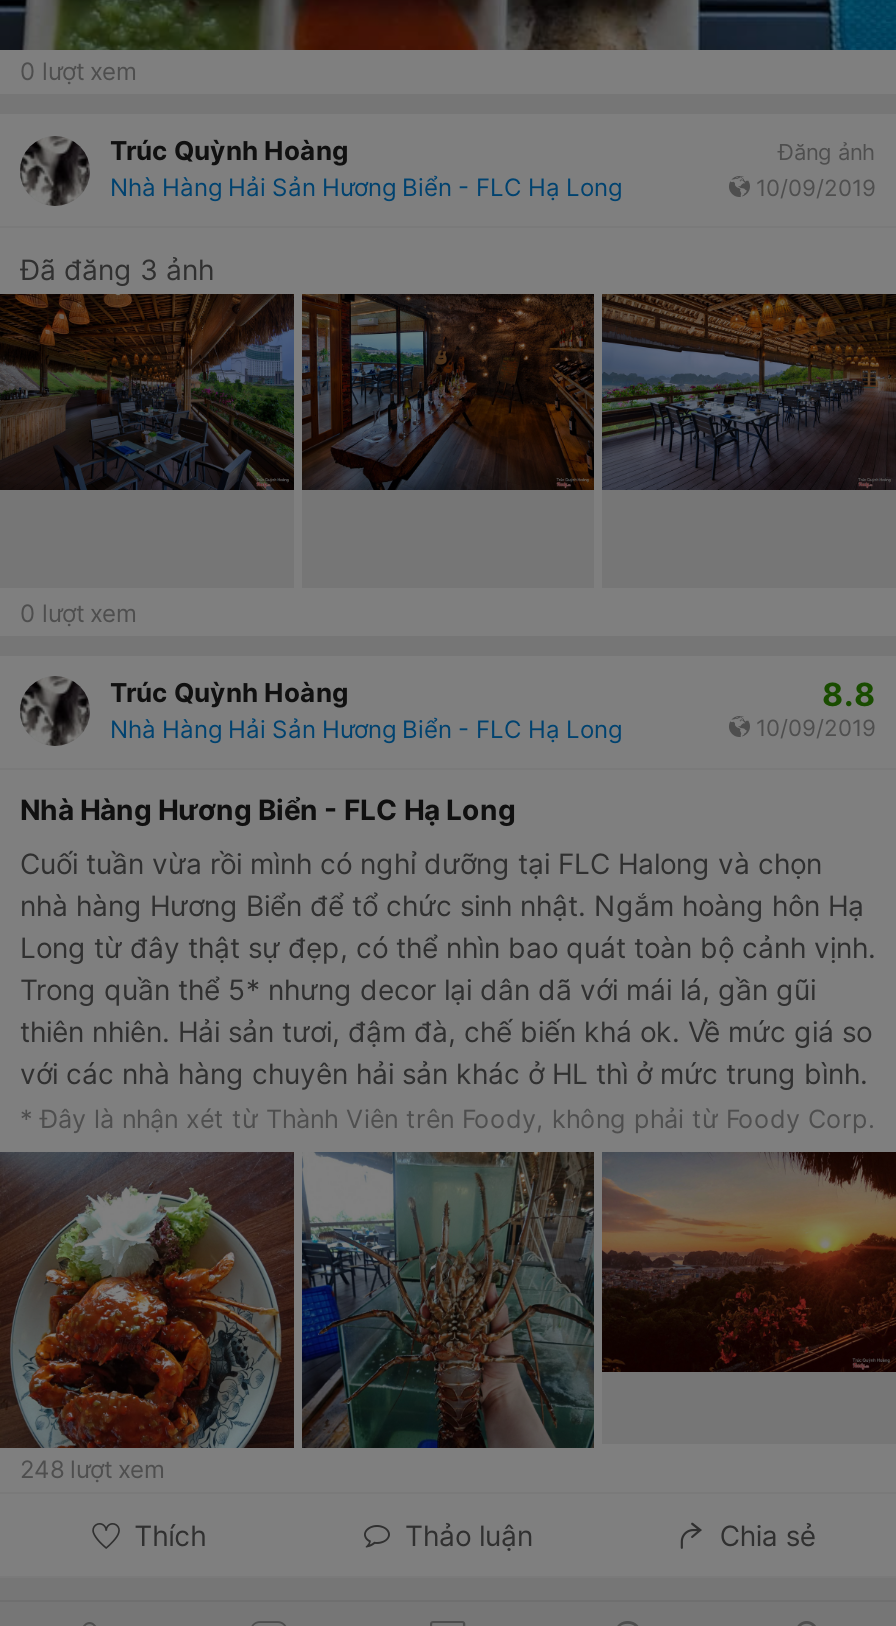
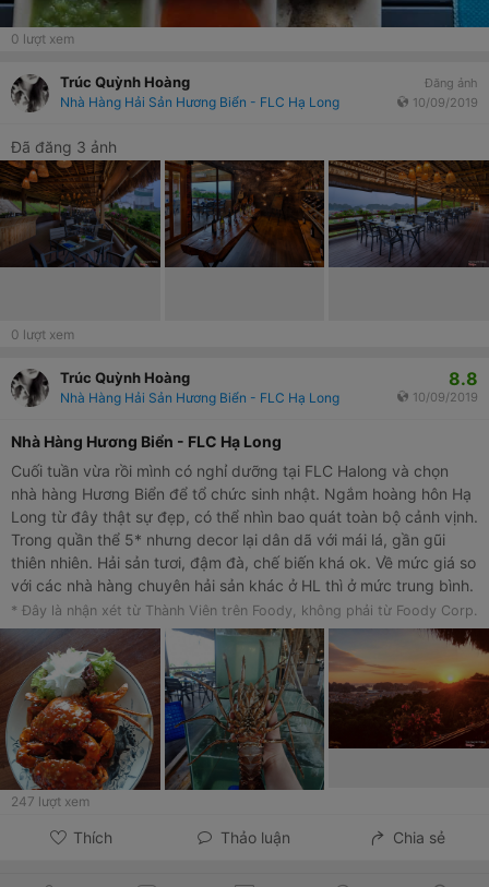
[20,1455,164,1485] 248 lượt xem -> [11,793,90,810] 247 lượt xem

